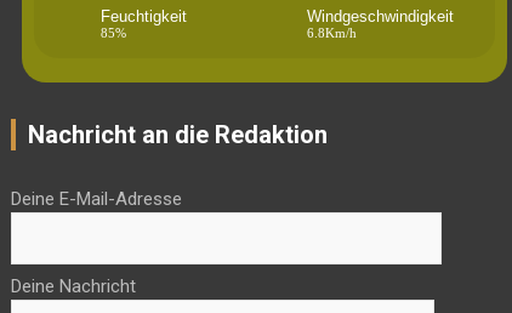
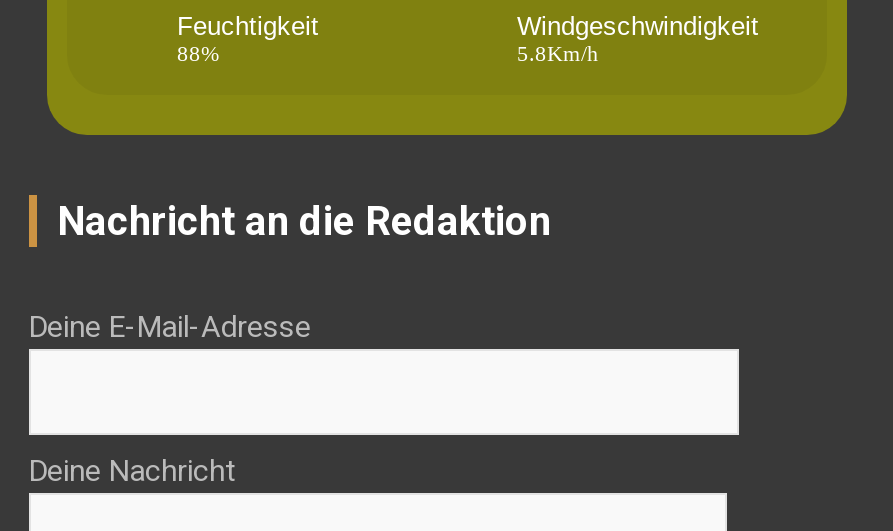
[101,26,126,40] 85% -> [177,40,219,64] 88%
[307,26,357,40] 6.8Km/h -> [517,40,599,64] 5.8Km/h

